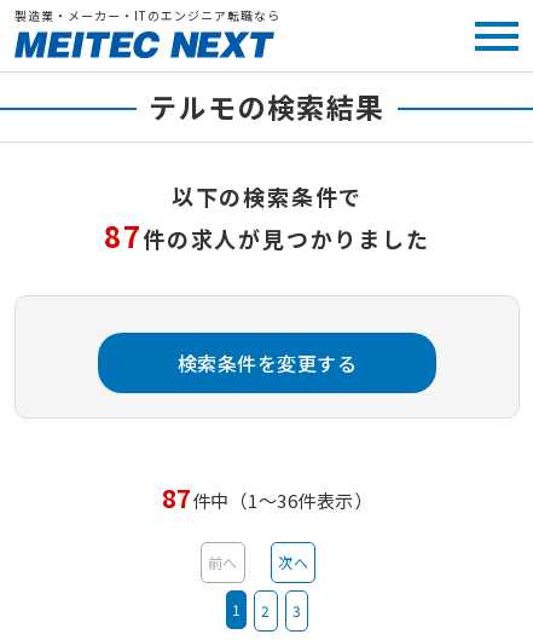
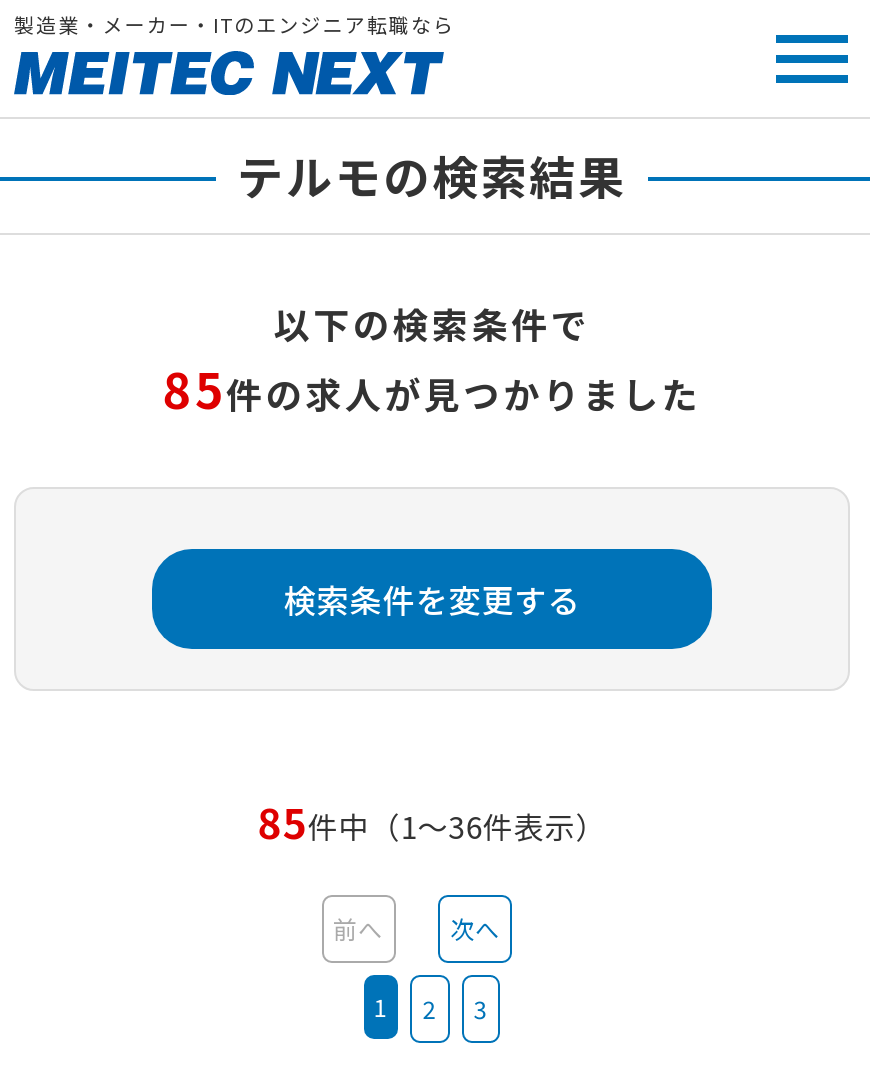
[104,214,430,256] 87件の求人が見つかりました -> [163,353,701,423] 85件の求人が見つかりました
[162,480,372,515] 87件中（1～36件表示） -> [258,793,606,851] 85件中（1～36件表示）

